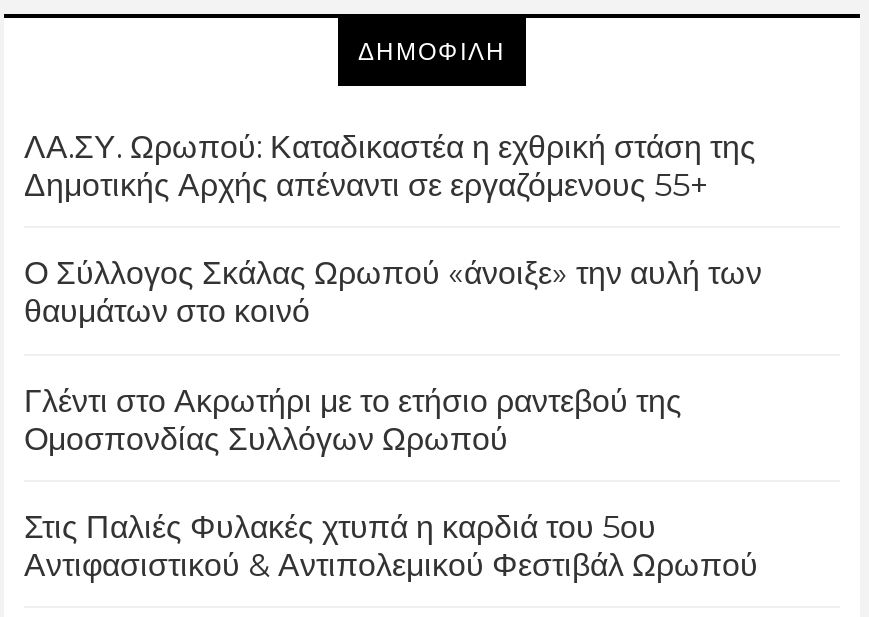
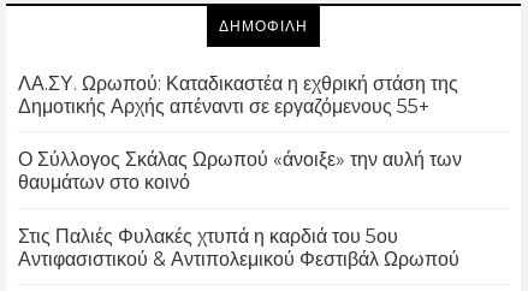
[24,381,682,457] Γλέντι στο Ακρωτήρι με το ετήσιο ραντεβού της | Ομοσπονδίας Συλλόγων Ωρωπού -> none

